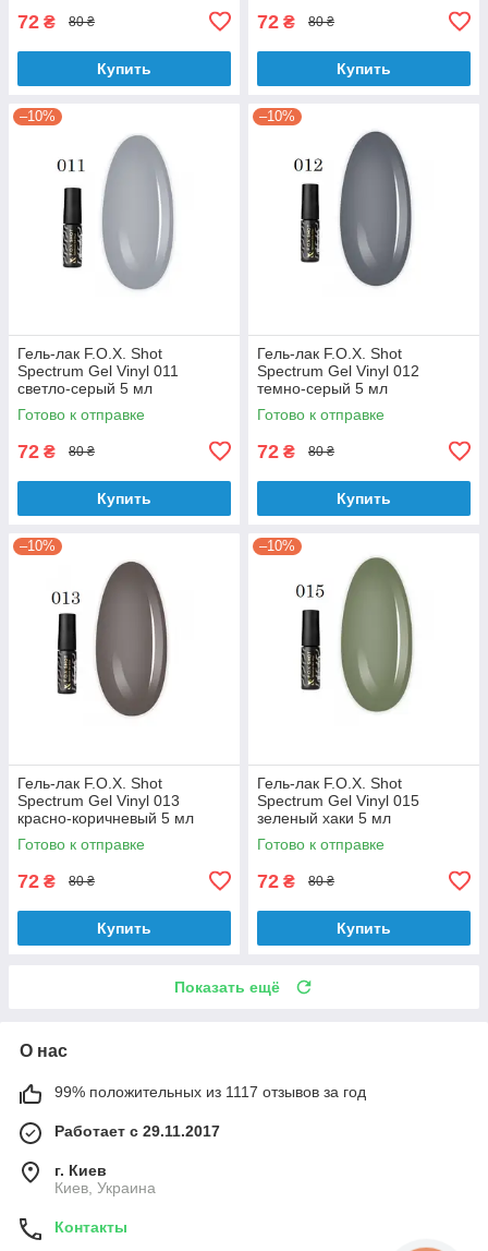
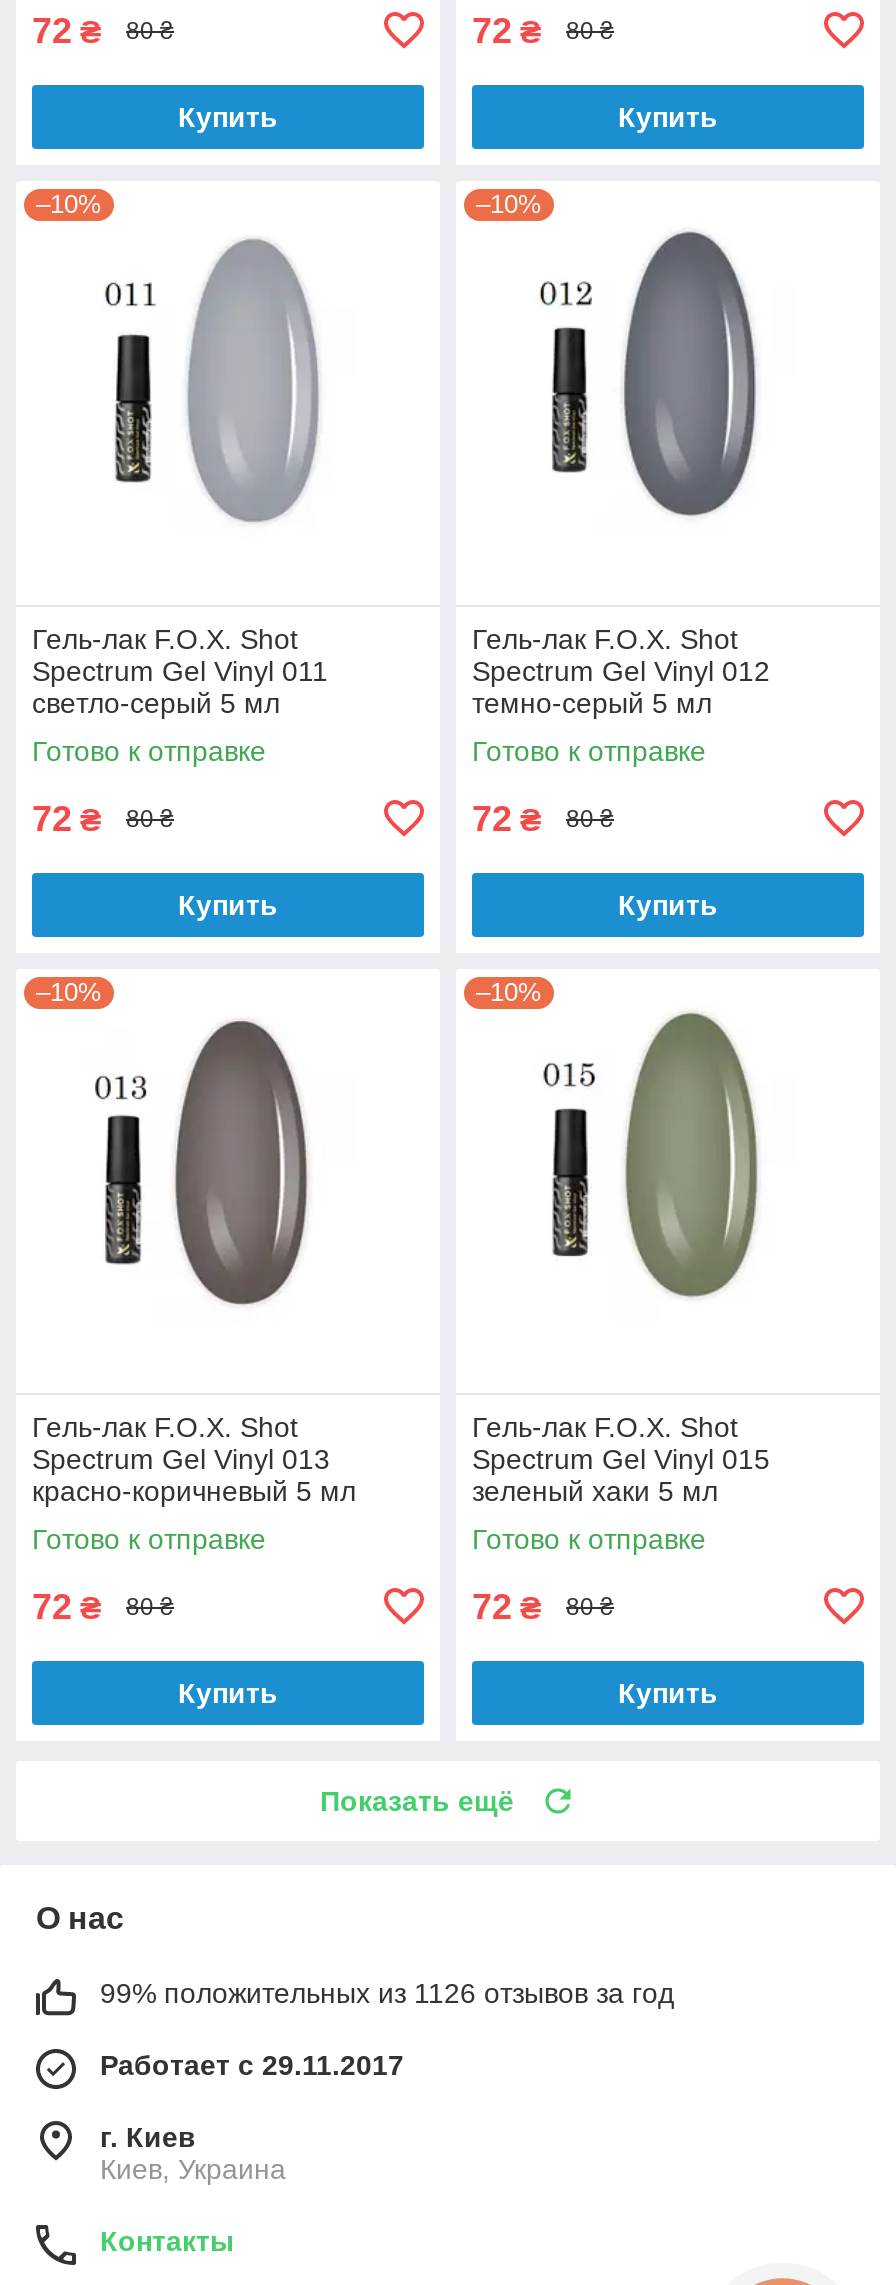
[54,1083,366,1100] 99% положительных из 1117 отзывов за год -> [100,1977,674,2009] 99% положительных из 1126 отзывов за год

